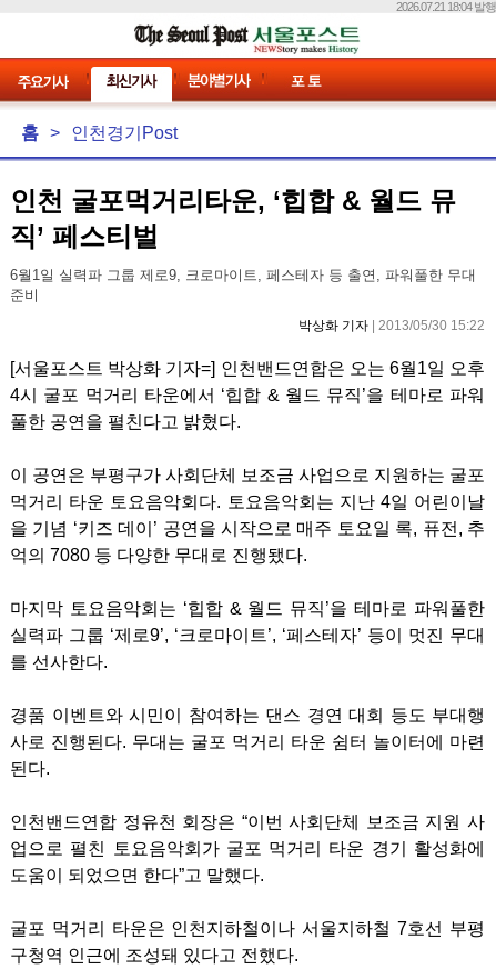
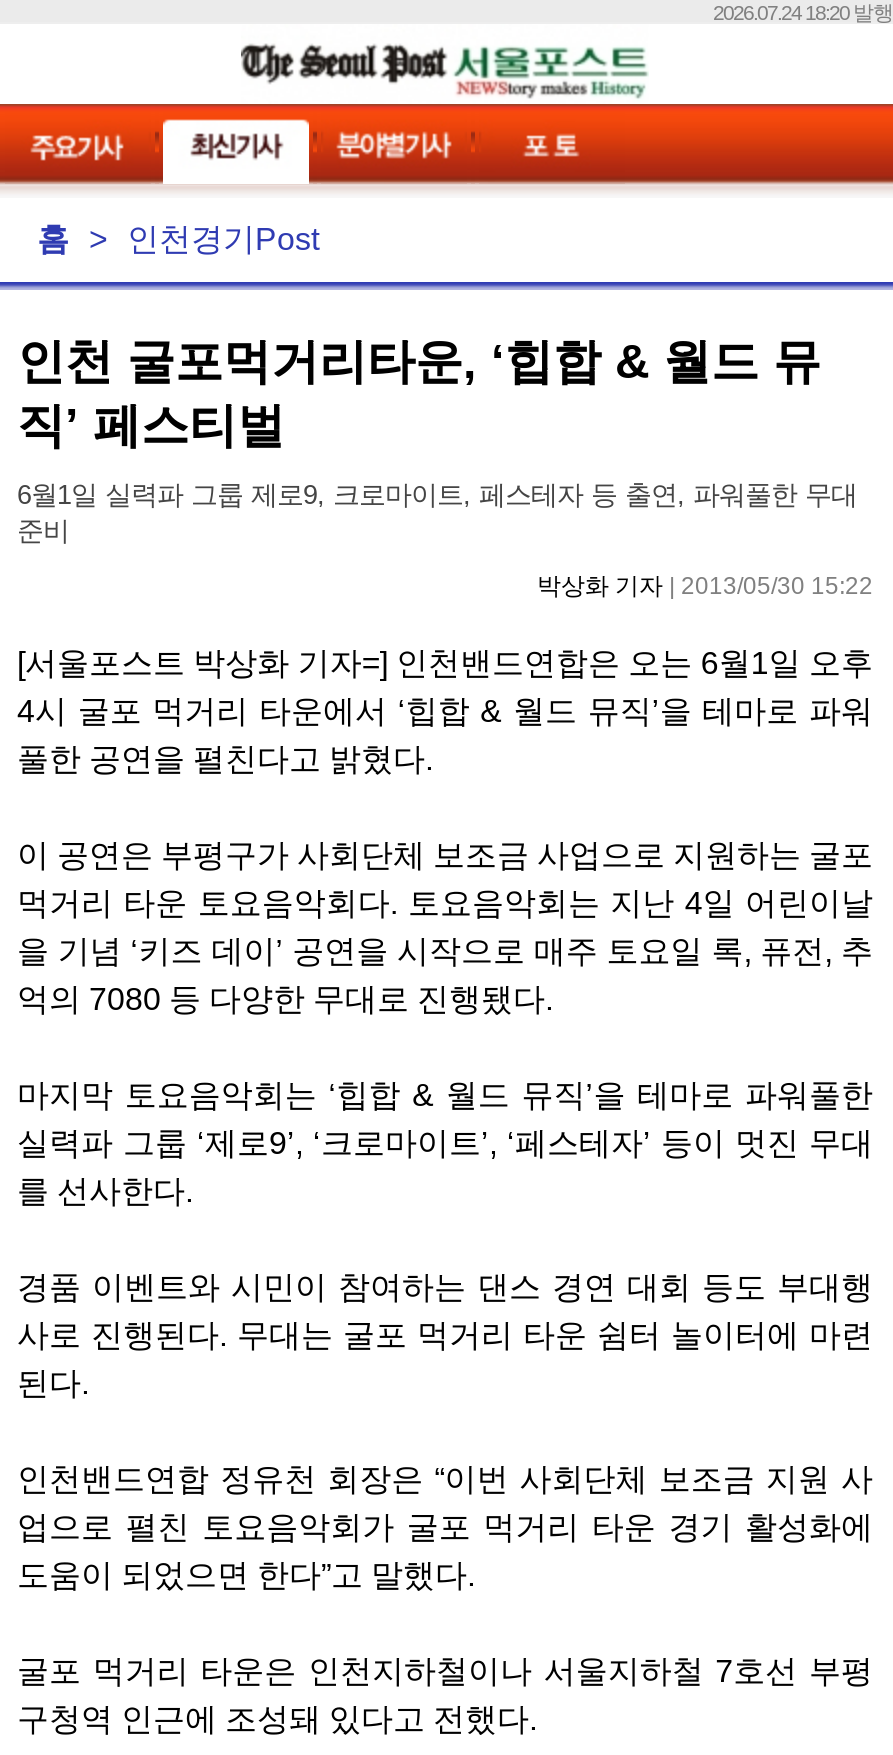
[396,0,496,13] 2026.07.21 18:04 발행 -> [713,0,893,24] 2026.07.24 18:20 발행

